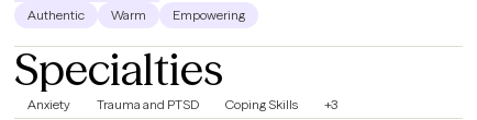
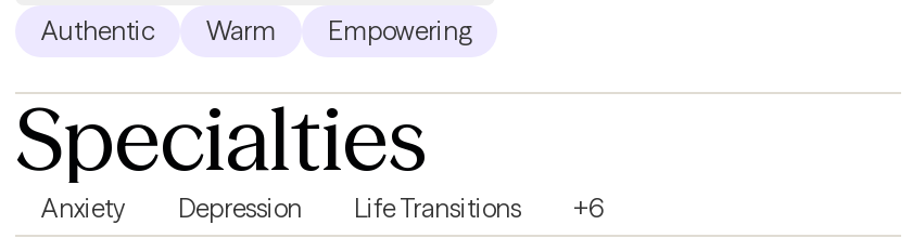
[97,96,337,112] Trauma and PTSD | Coping Skills | +3 -> [178,190,601,223] Depression | Life Transitions | +6

